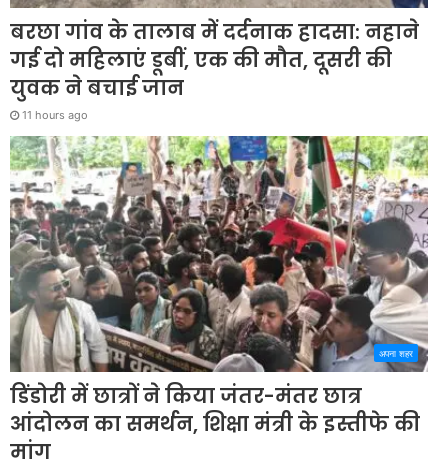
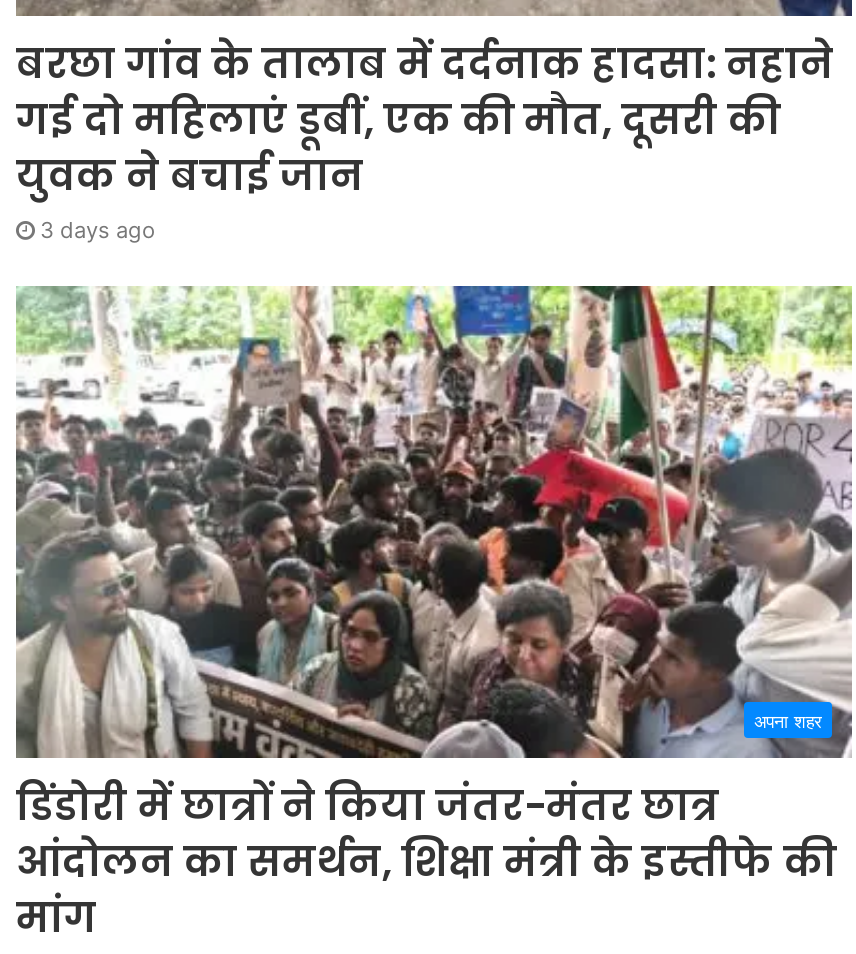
[22,108,88,122] 11 hours ago -> [40,216,156,244] 3 days ago

